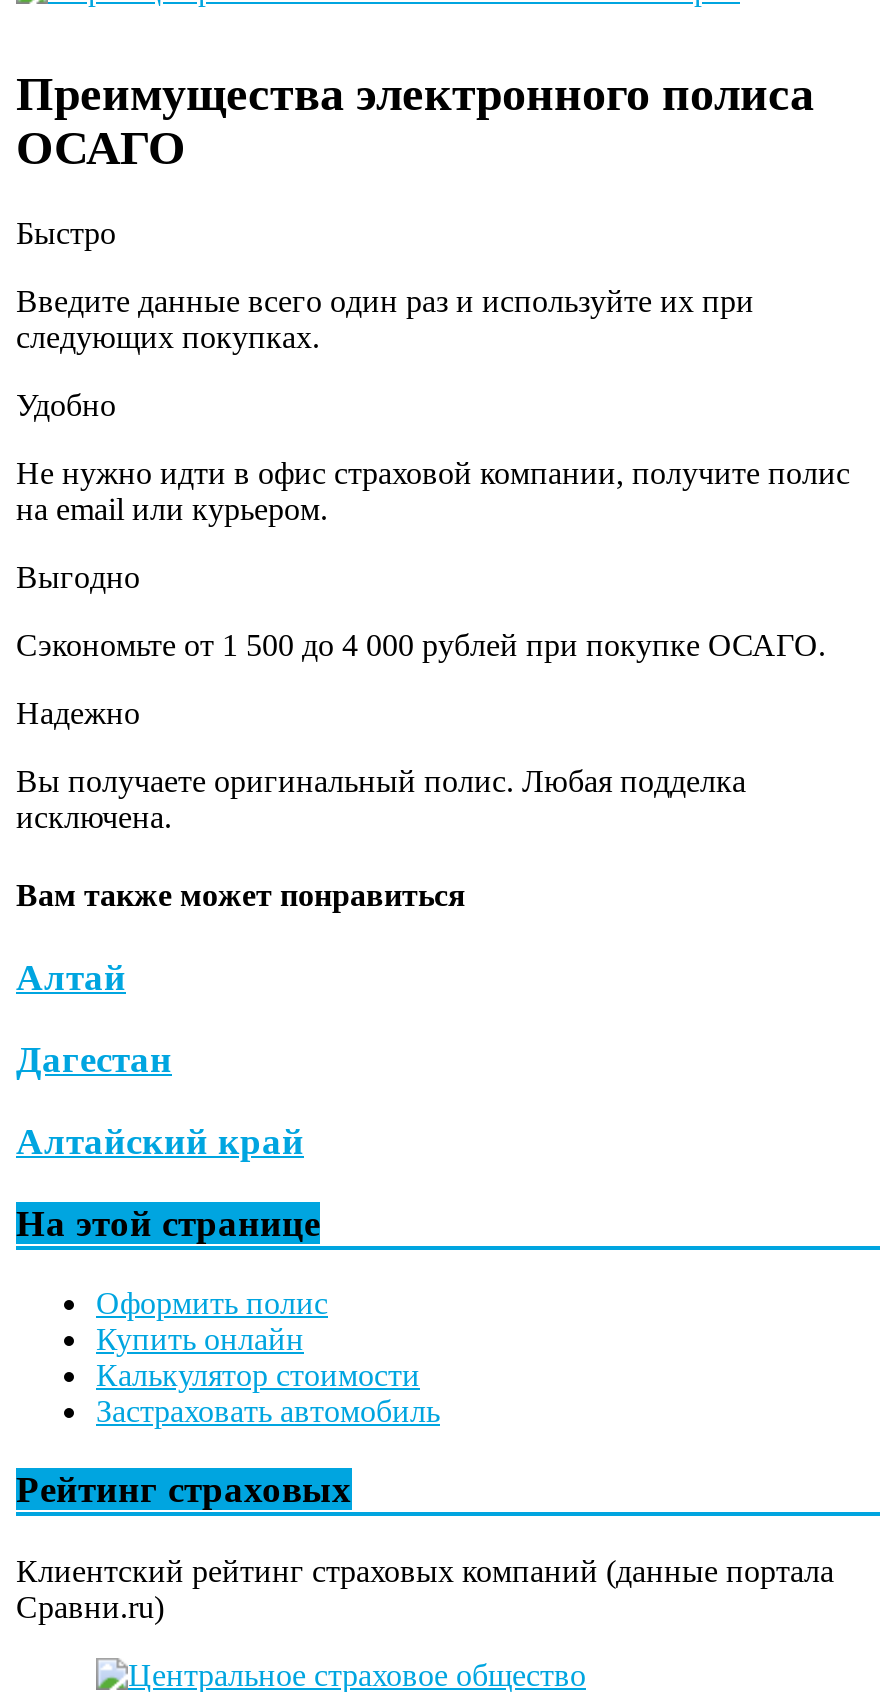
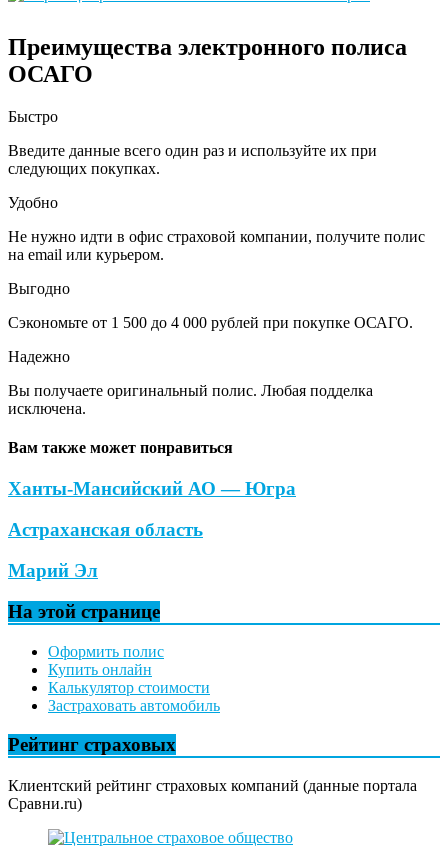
[16,957,126,999] Алтай -> [8,478,296,499] Ханты-Мансийский АО — Югра
[16,1038,172,1080] Дагестан -> [8,519,203,540] Астраханская область
[16,1120,304,1162] Алтайский край -> [8,560,98,581] Марий Эл

